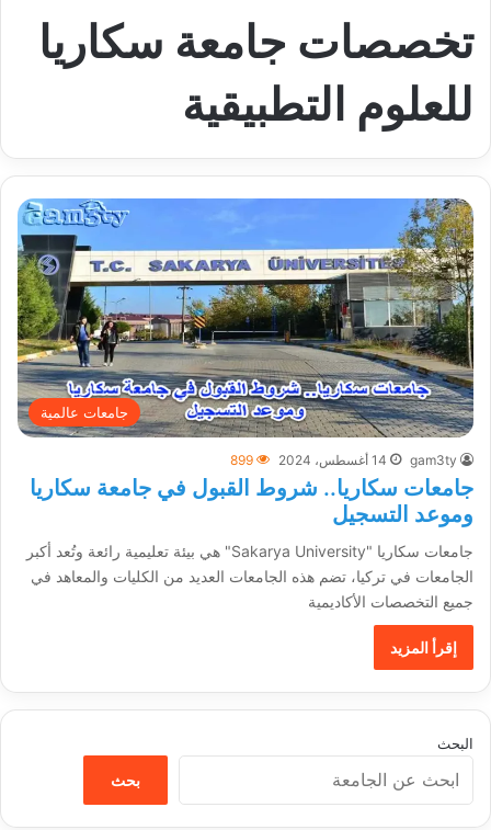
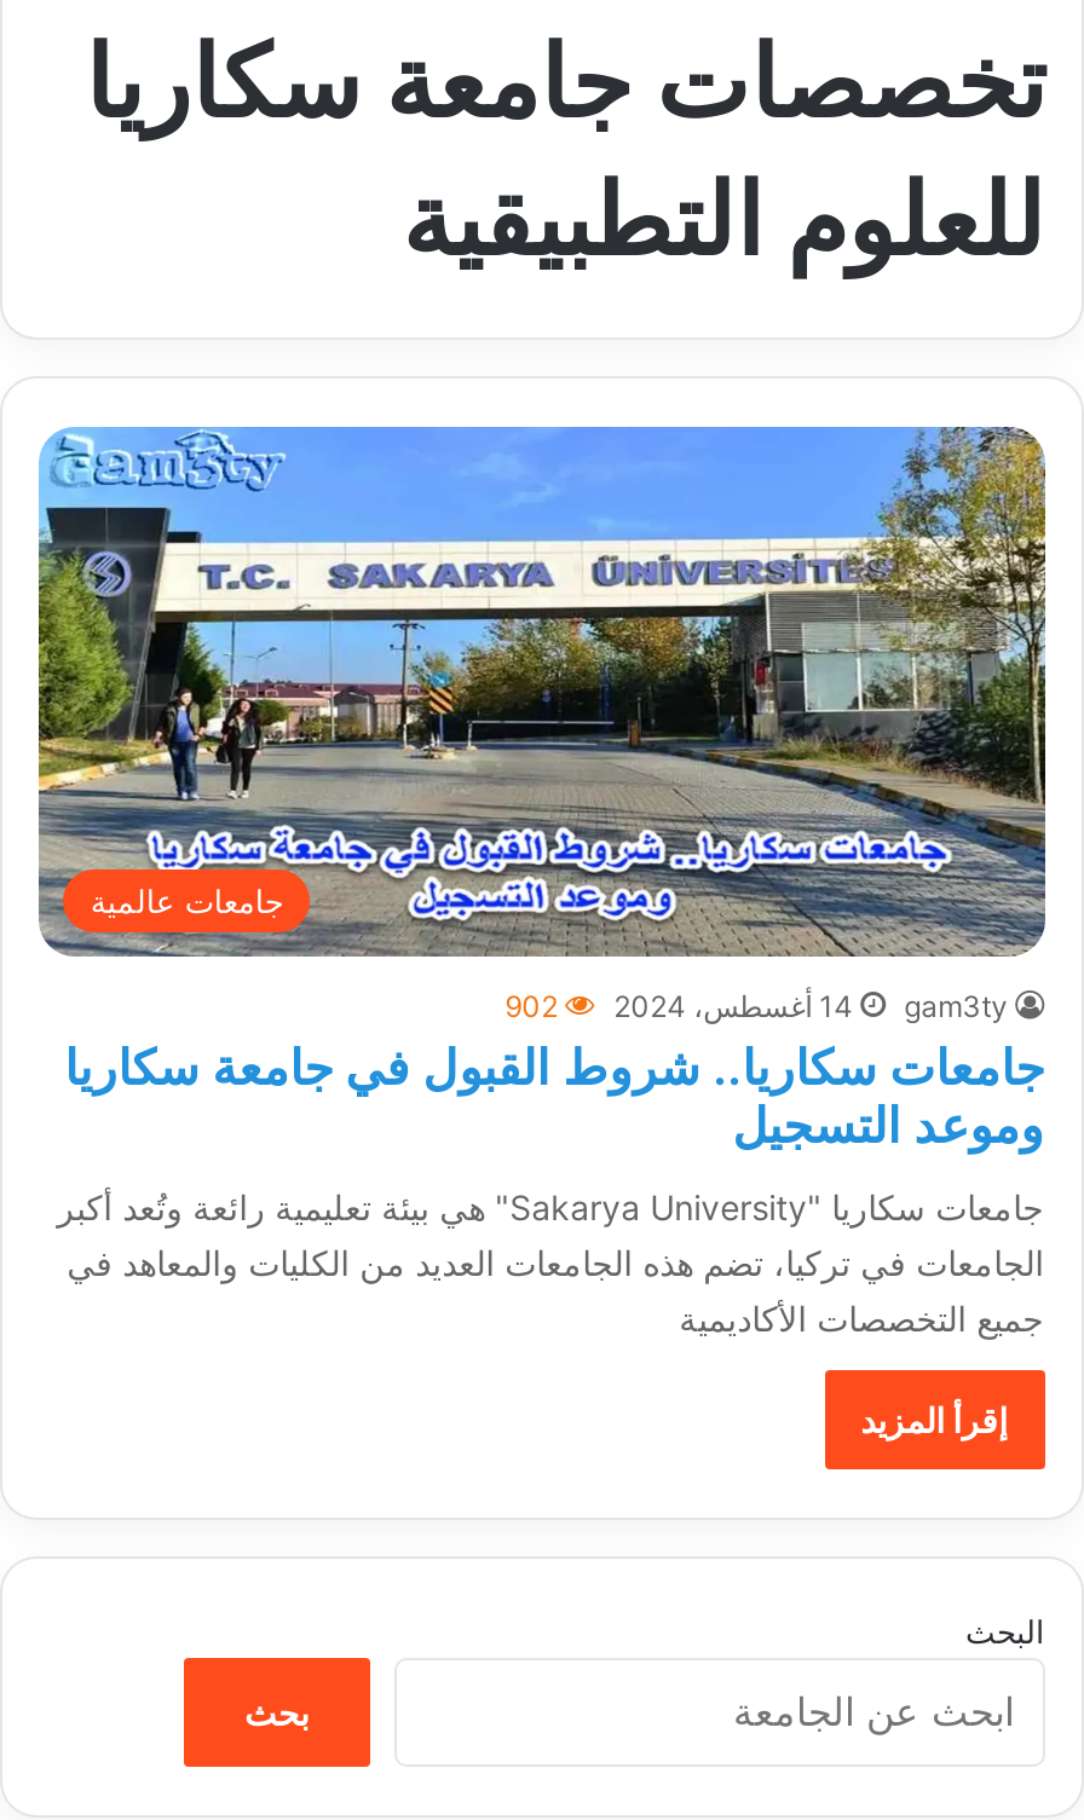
[230,452,253,468] 899 -> [505,987,558,1023] 902

